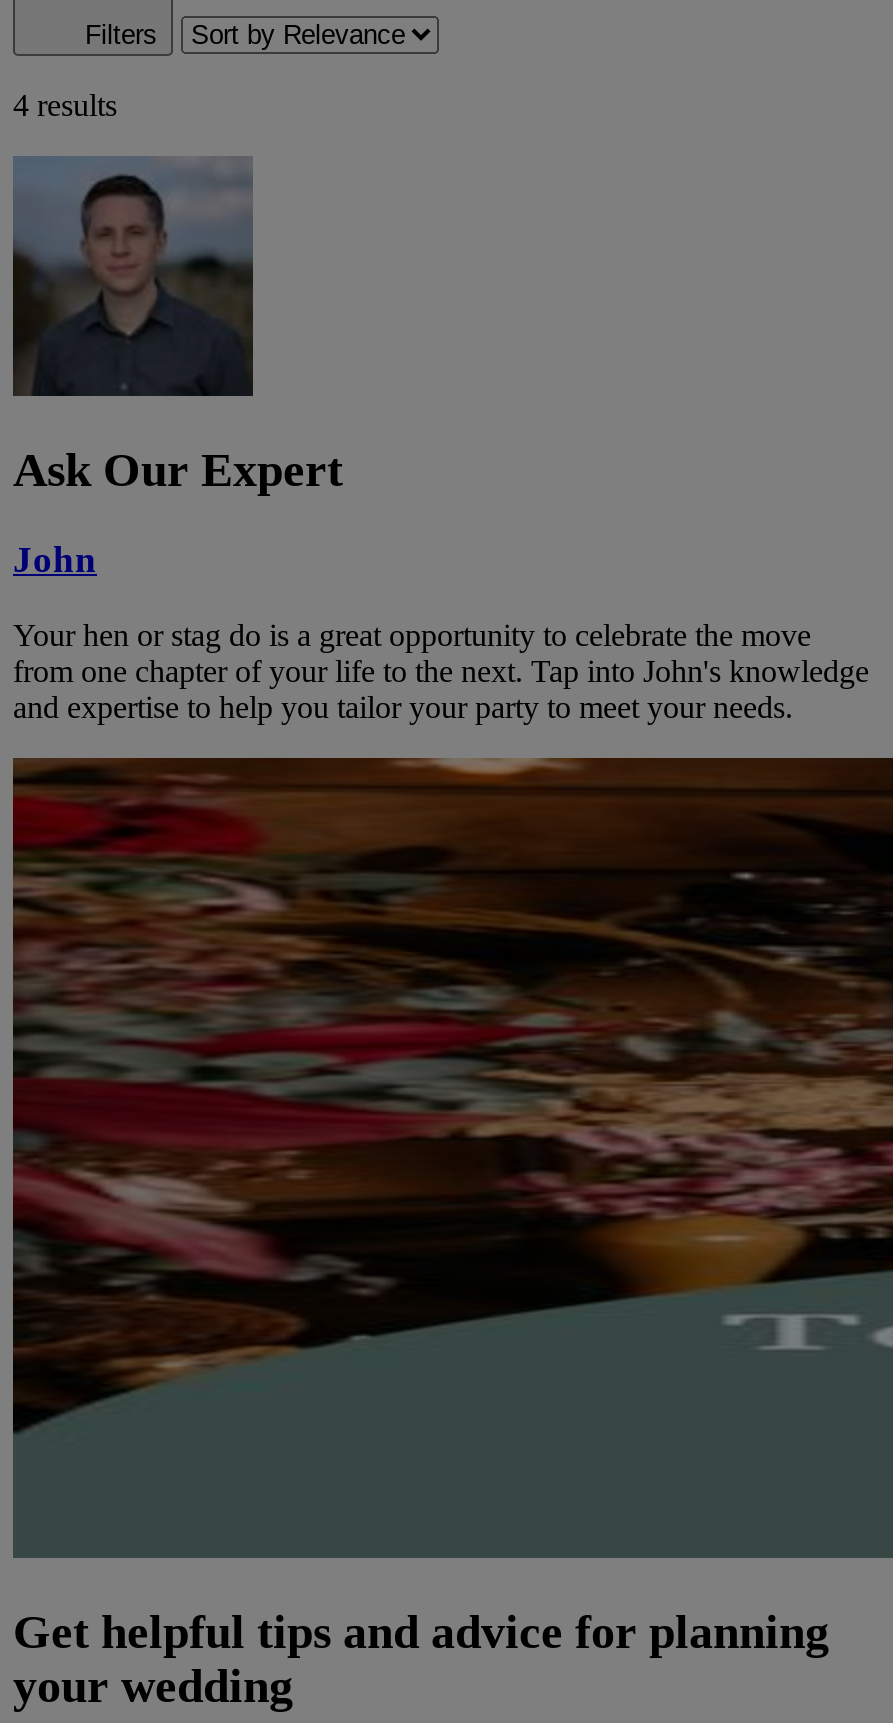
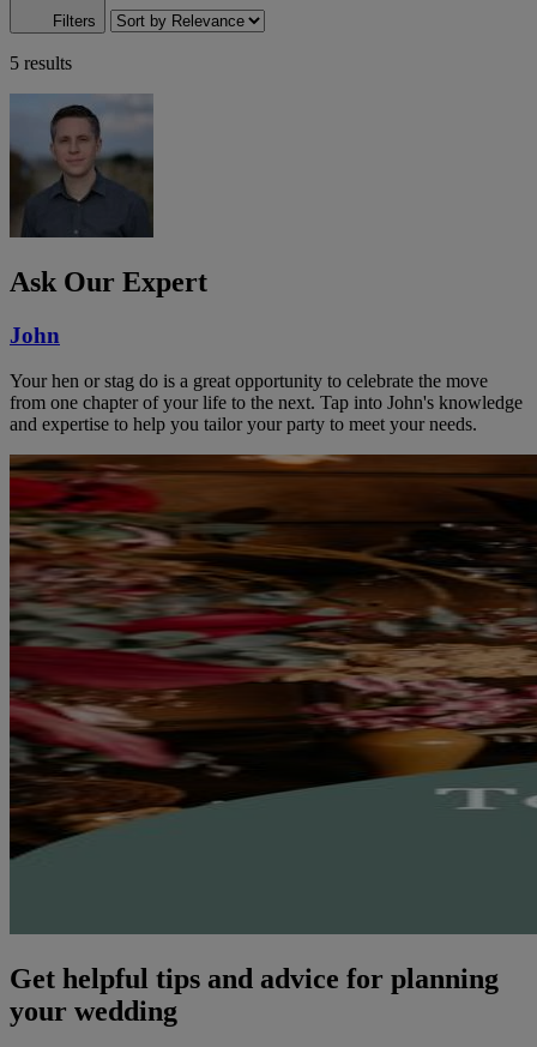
[13,87,117,121] 4 results -> [10,52,72,73] 5 results

